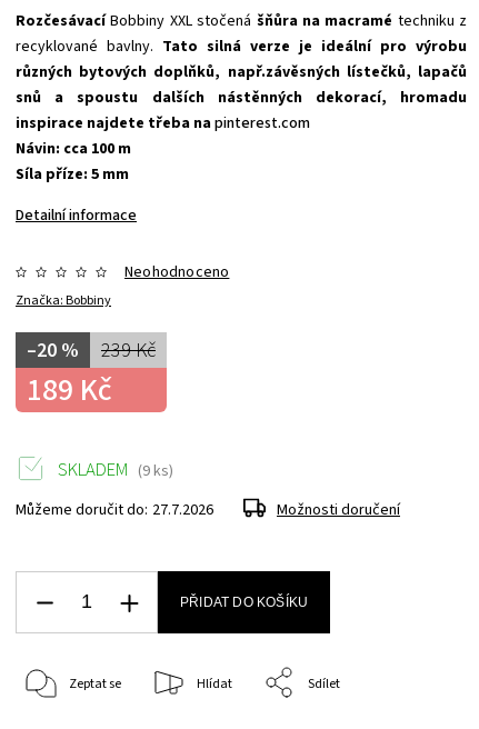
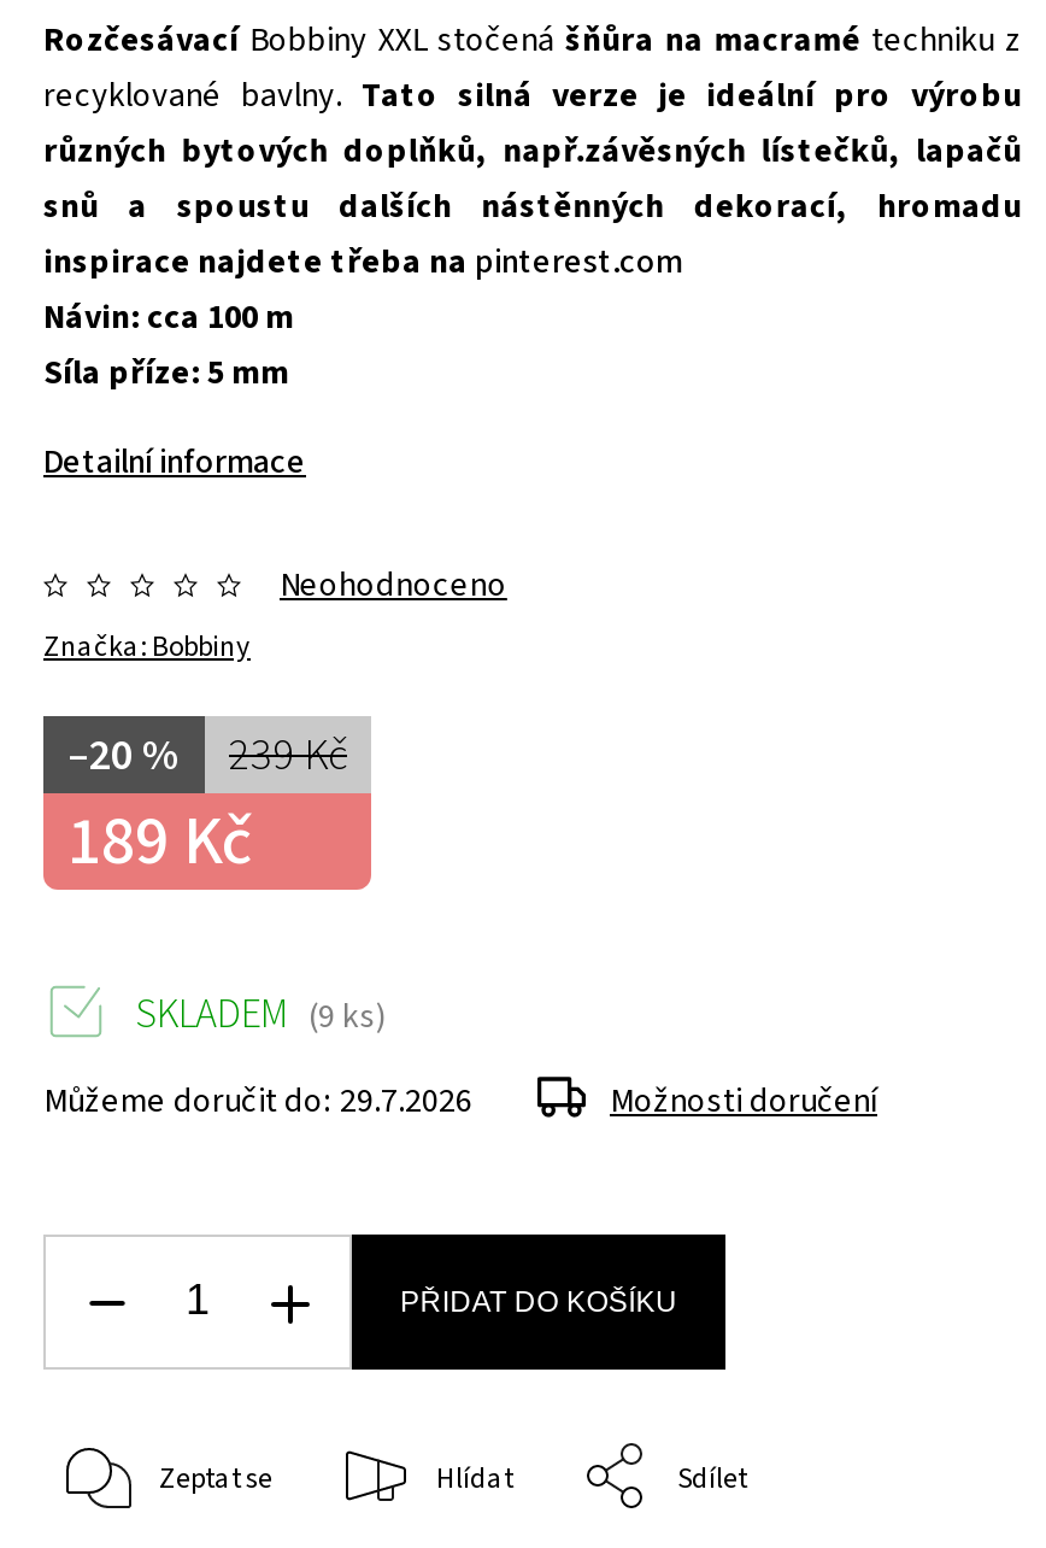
[16,499,213,521] Můžeme doručit do: 27.7.2026 -> [43,1078,472,1126] Můžeme doručit do: 29.7.2026

